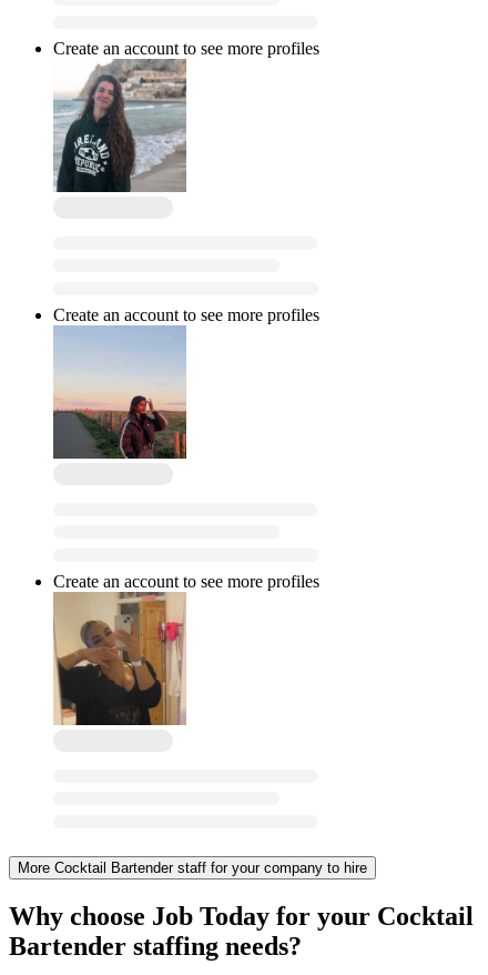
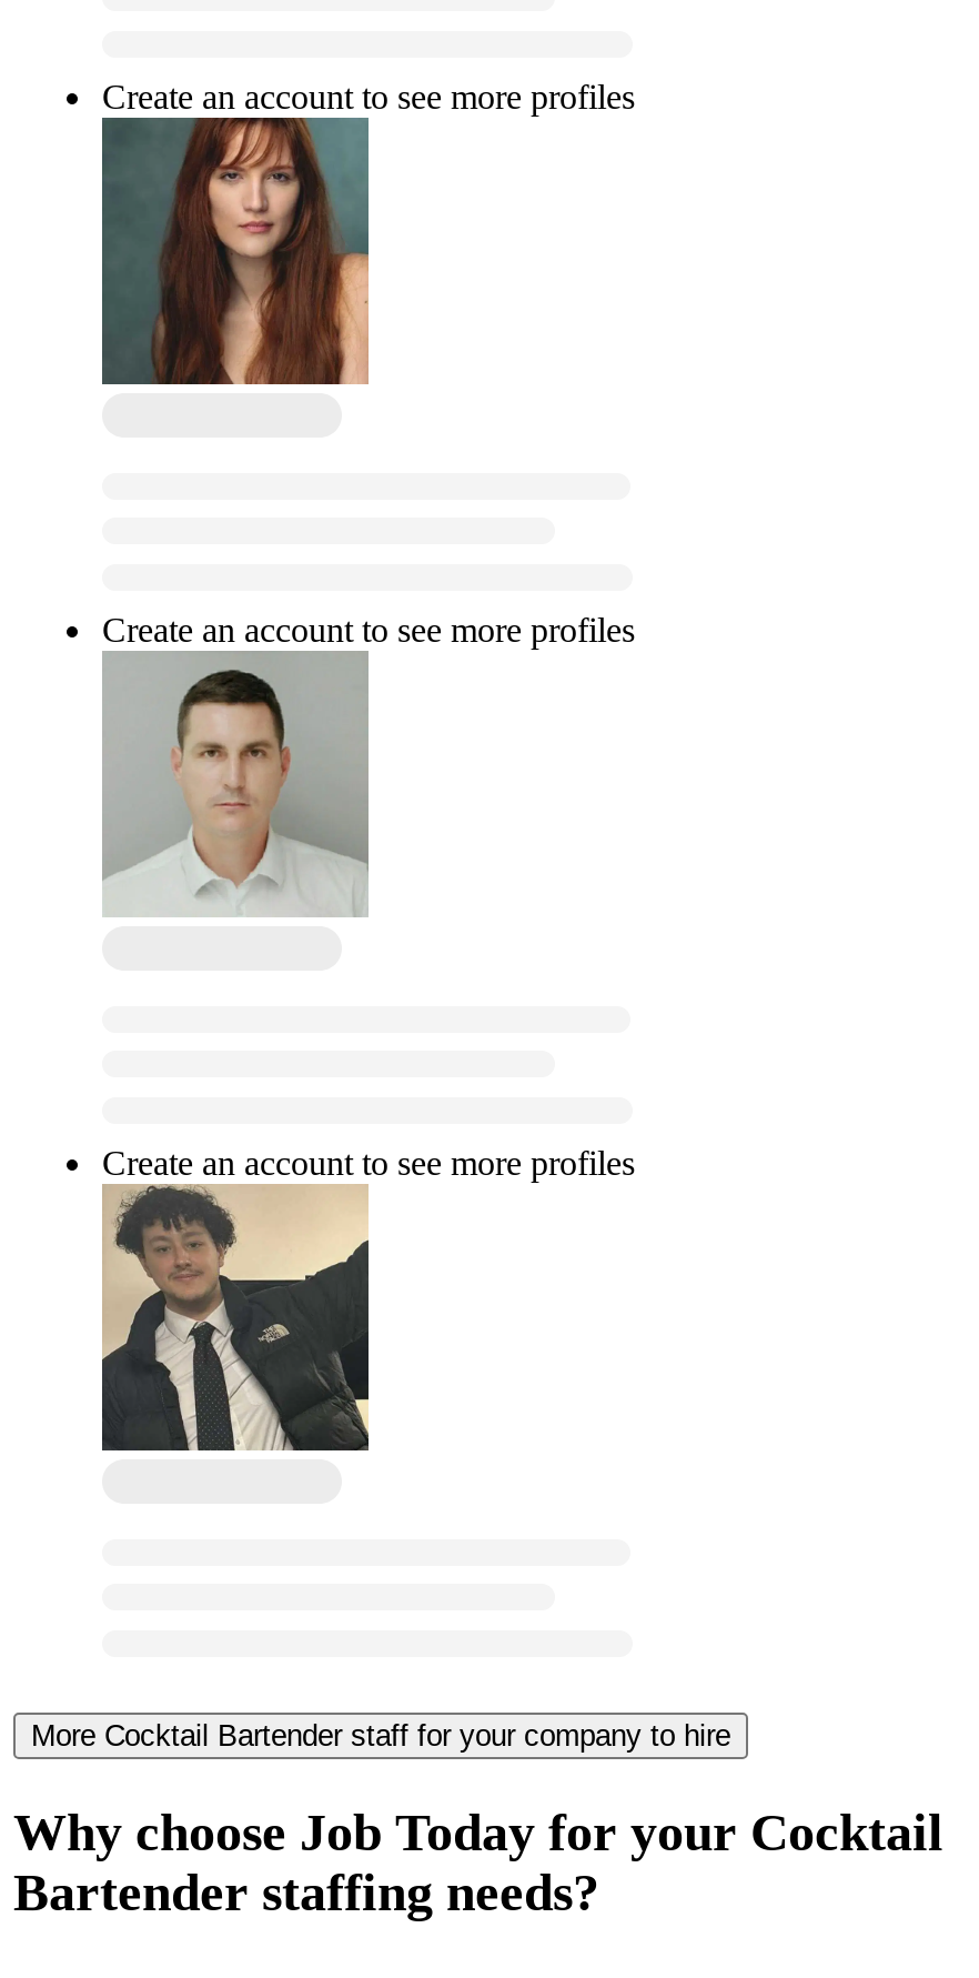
[53,60,187,193] [image] -> [100,120,369,386] [image]
[53,326,186,460] [image] -> [102,653,369,917] [image]
[53,593,186,726] [image] -> [100,1186,371,1453] [image]

